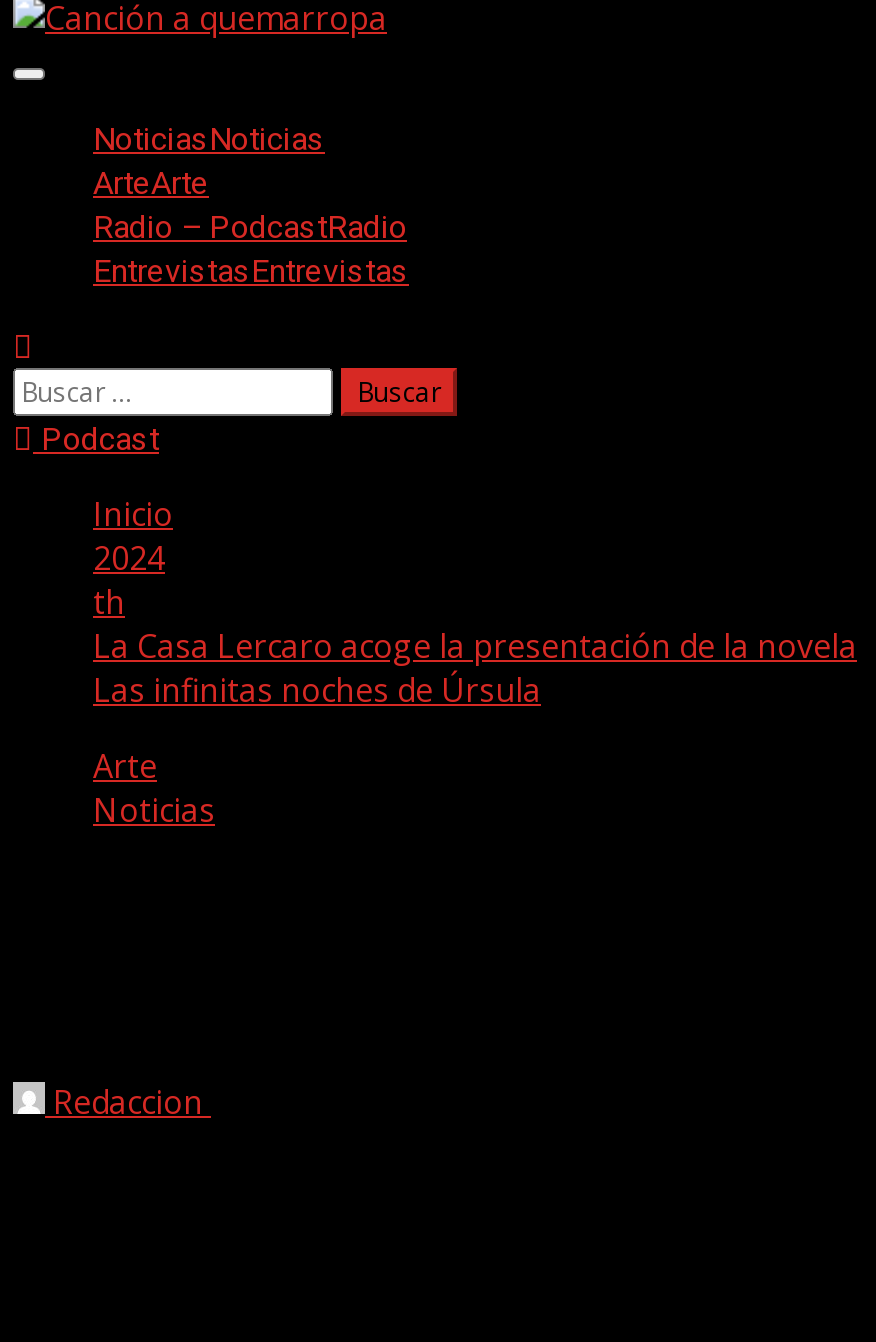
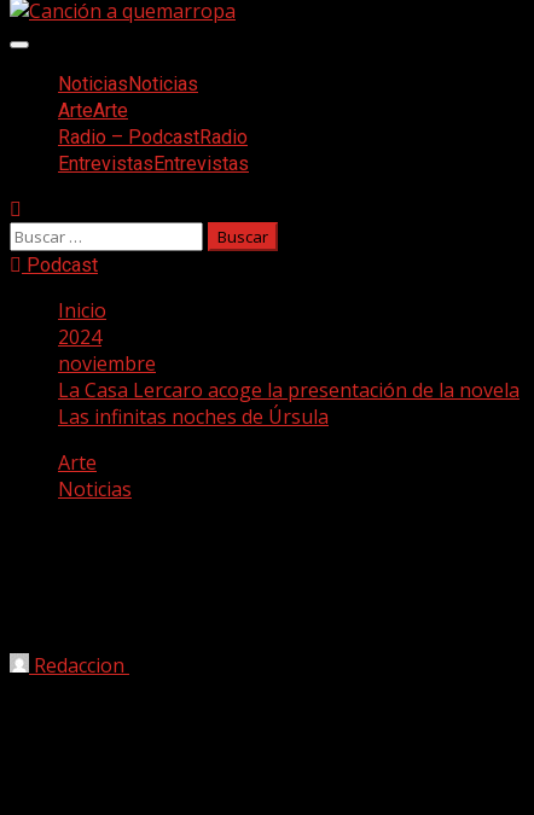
[93,580,125,624] th -> [58,350,156,377] noviembre

